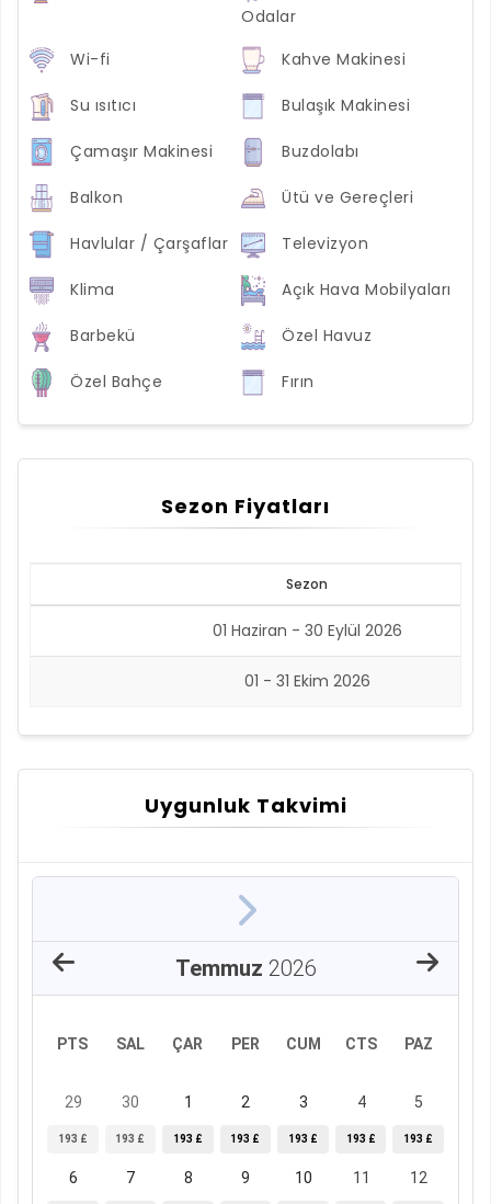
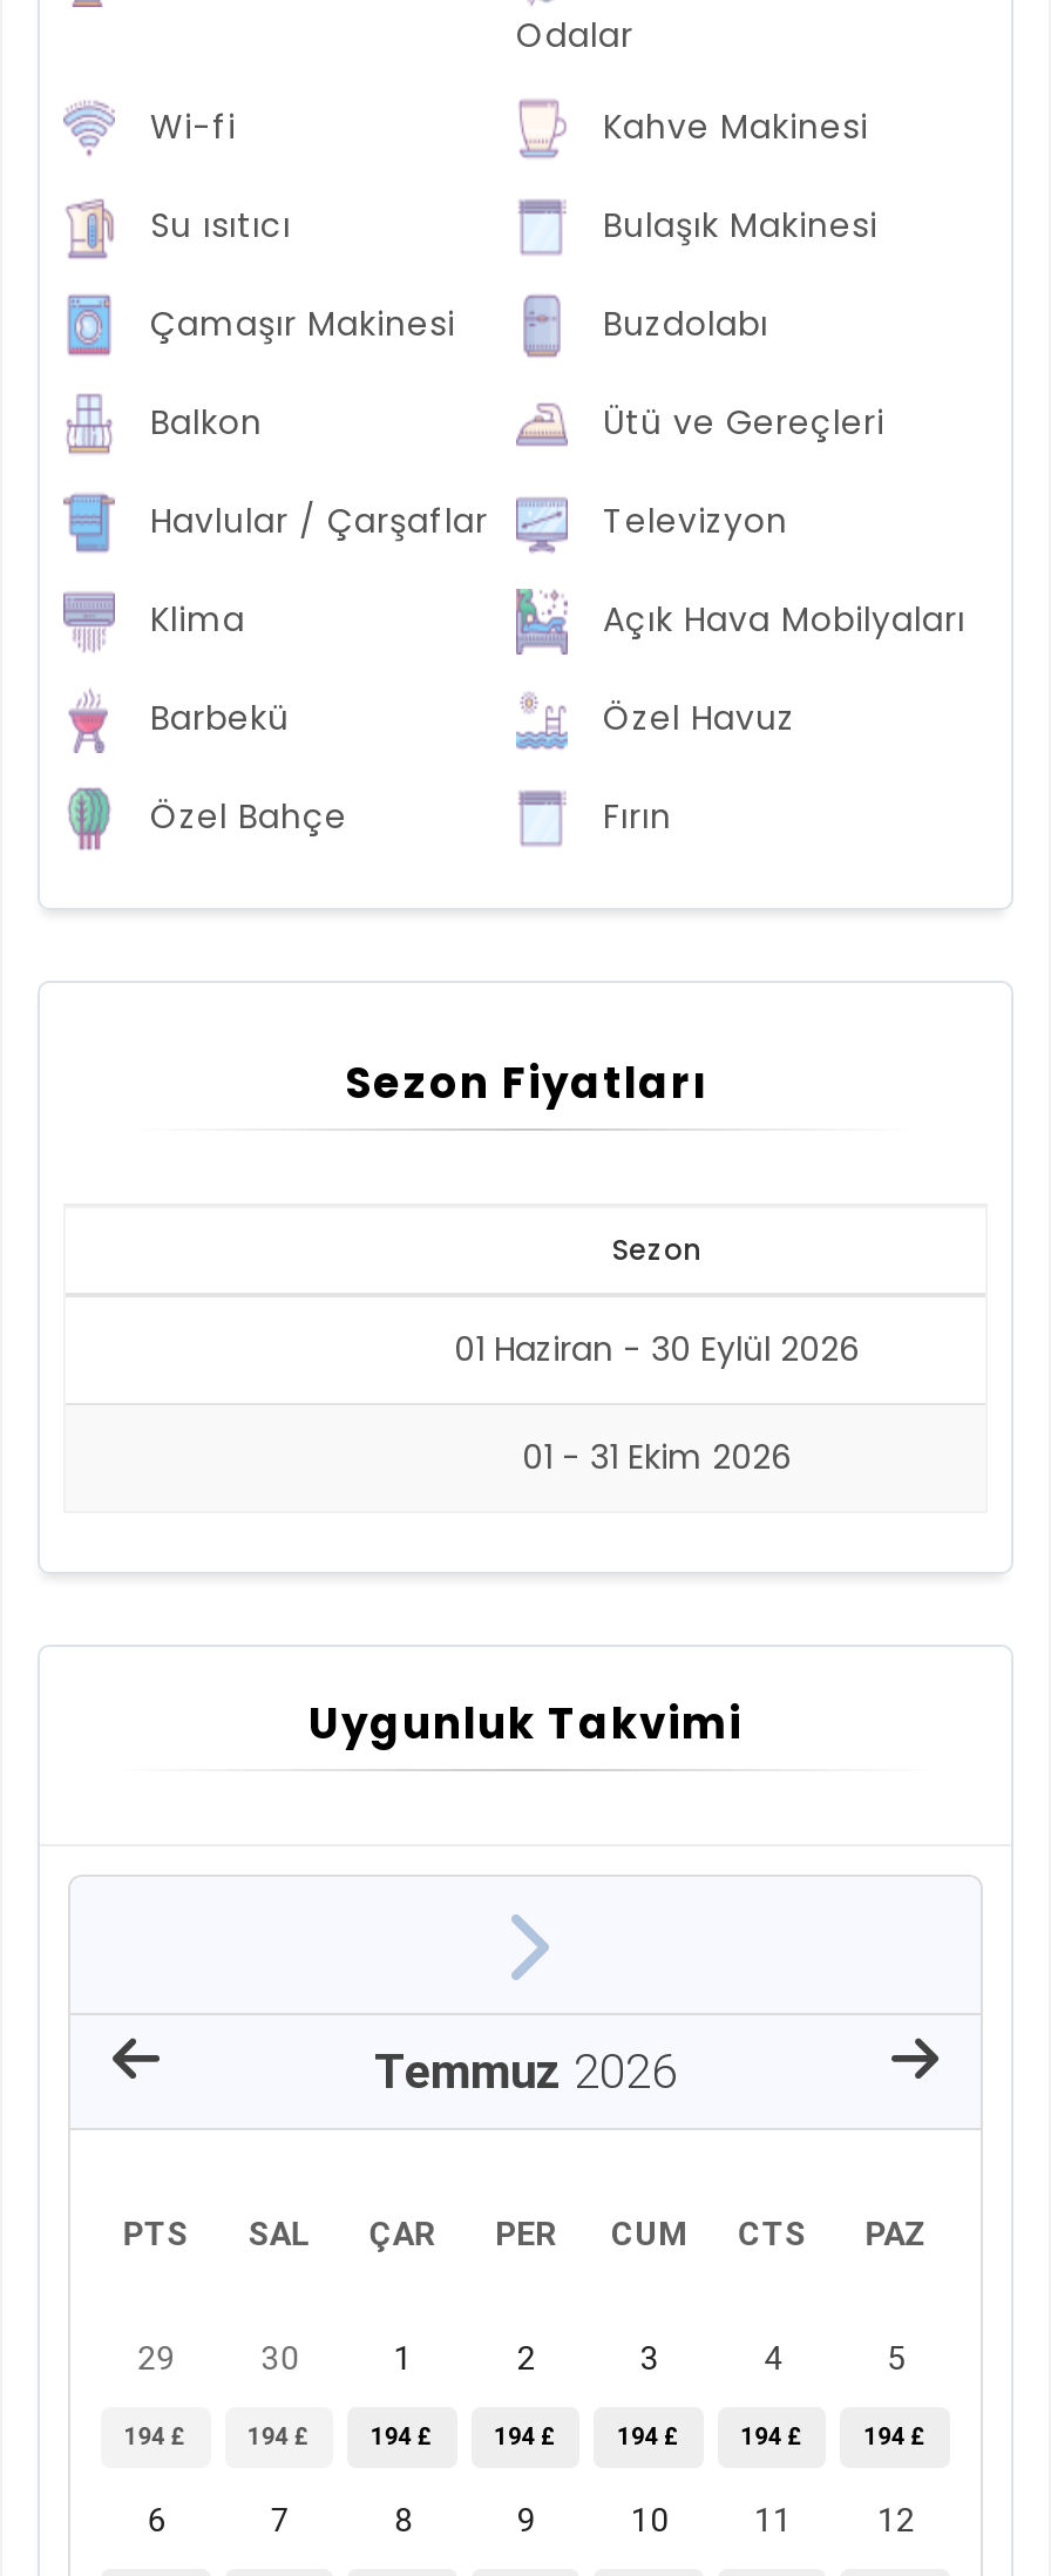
[58,1133,87,1145] 193 £ -> [124,2424,187,2449] 194 £
[115,1133,145,1145] 193 £ -> [247,2424,310,2449] 194 £
[173,1133,203,1145] 193 £ -> [370,2424,434,2449] 194 £
[231,1133,260,1145] 193 £ -> [494,2424,557,2449] 194 £
[288,1133,318,1145] 193 £ -> [617,2424,680,2449] 194 £
[346,1133,375,1145] 193 £ -> [740,2424,804,2449] 194 £
[404,1133,433,1145] 193 £ -> [864,2424,927,2449] 194 £

